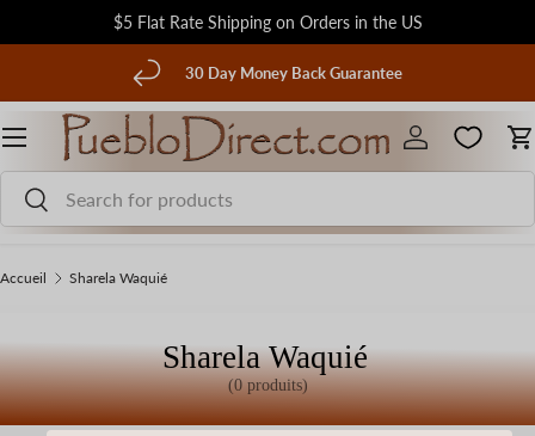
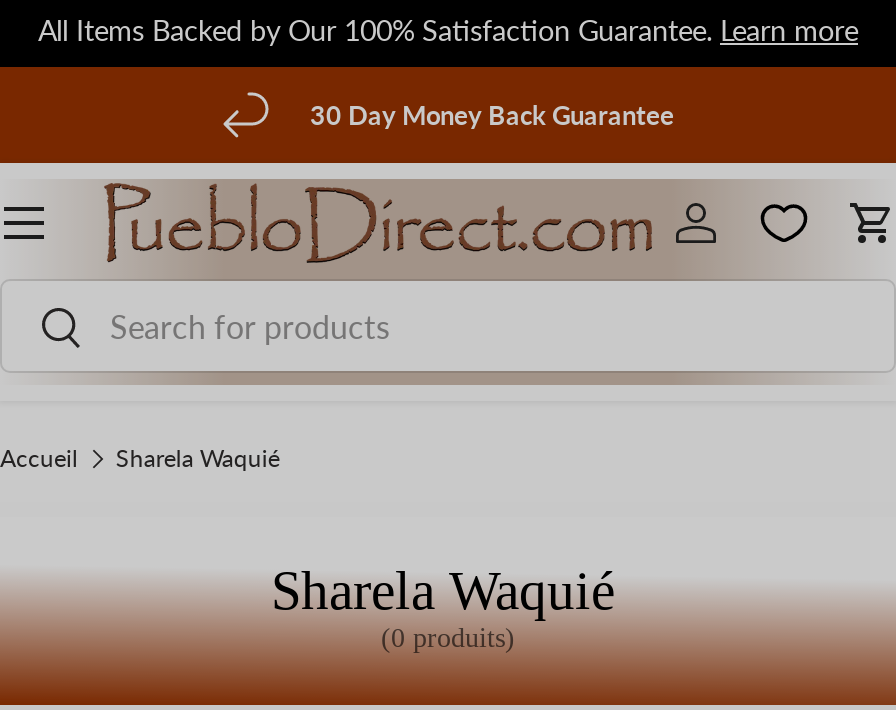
[113,10,422,33] $5 Flat Rate Shipping on Orders in the US -> [38,9,858,49] All Items Backed by Our 100% Satisfaction Guarantee. Learn more

